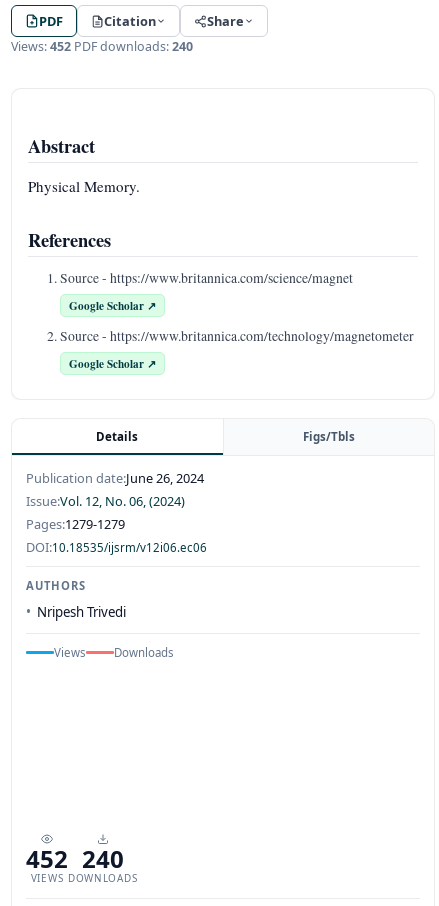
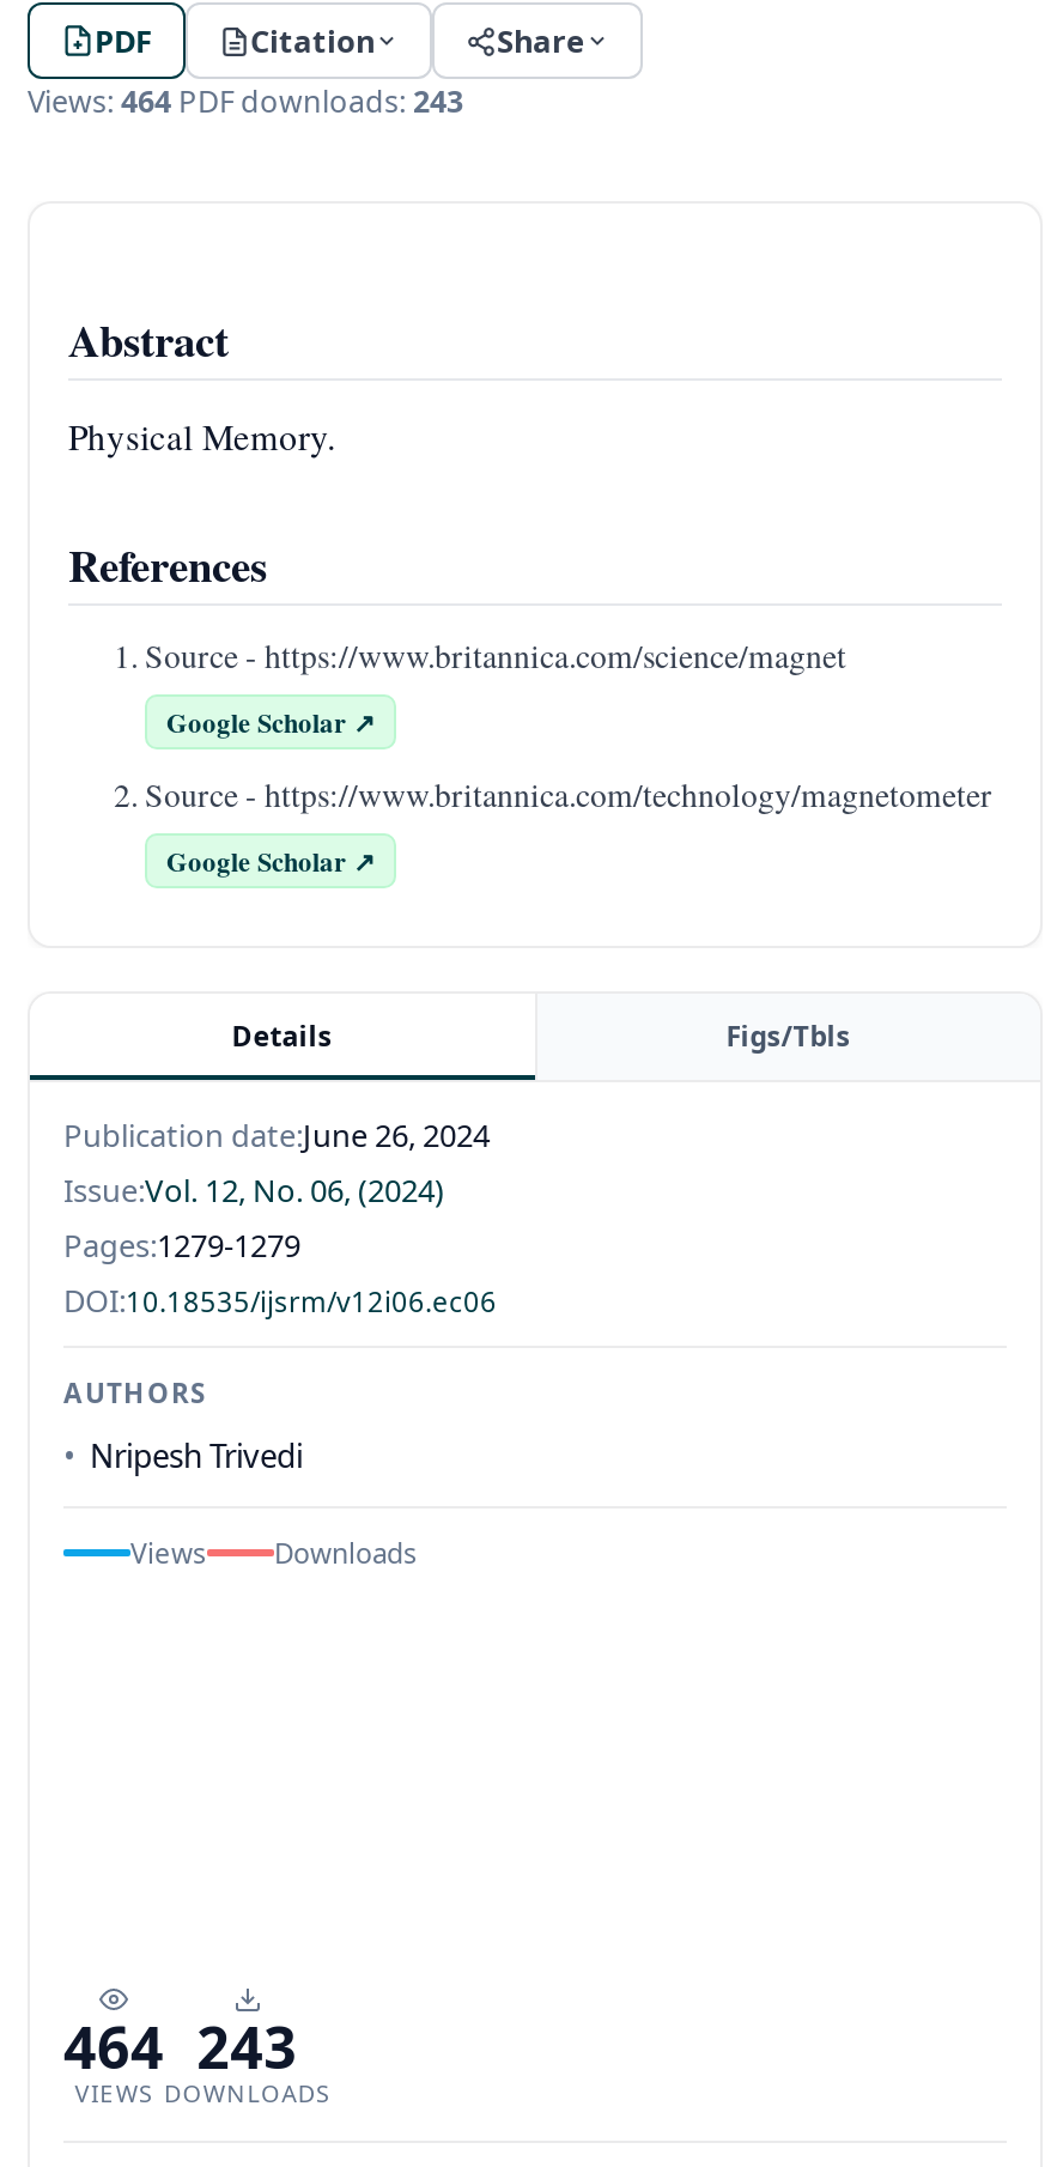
[11,38,193,55] Views: 452 PDF downloads: 240 -> [28,81,463,122] Views: 464 PDF downloads: 243
[26,842,68,875] 452 -> [63,2007,164,2086] 464
[82,842,124,875] 240 -> [197,2007,297,2086] 243

